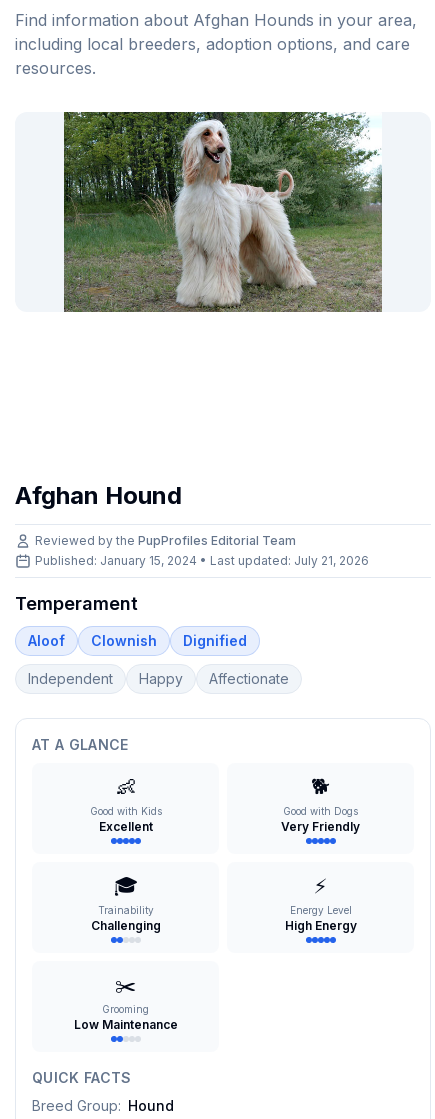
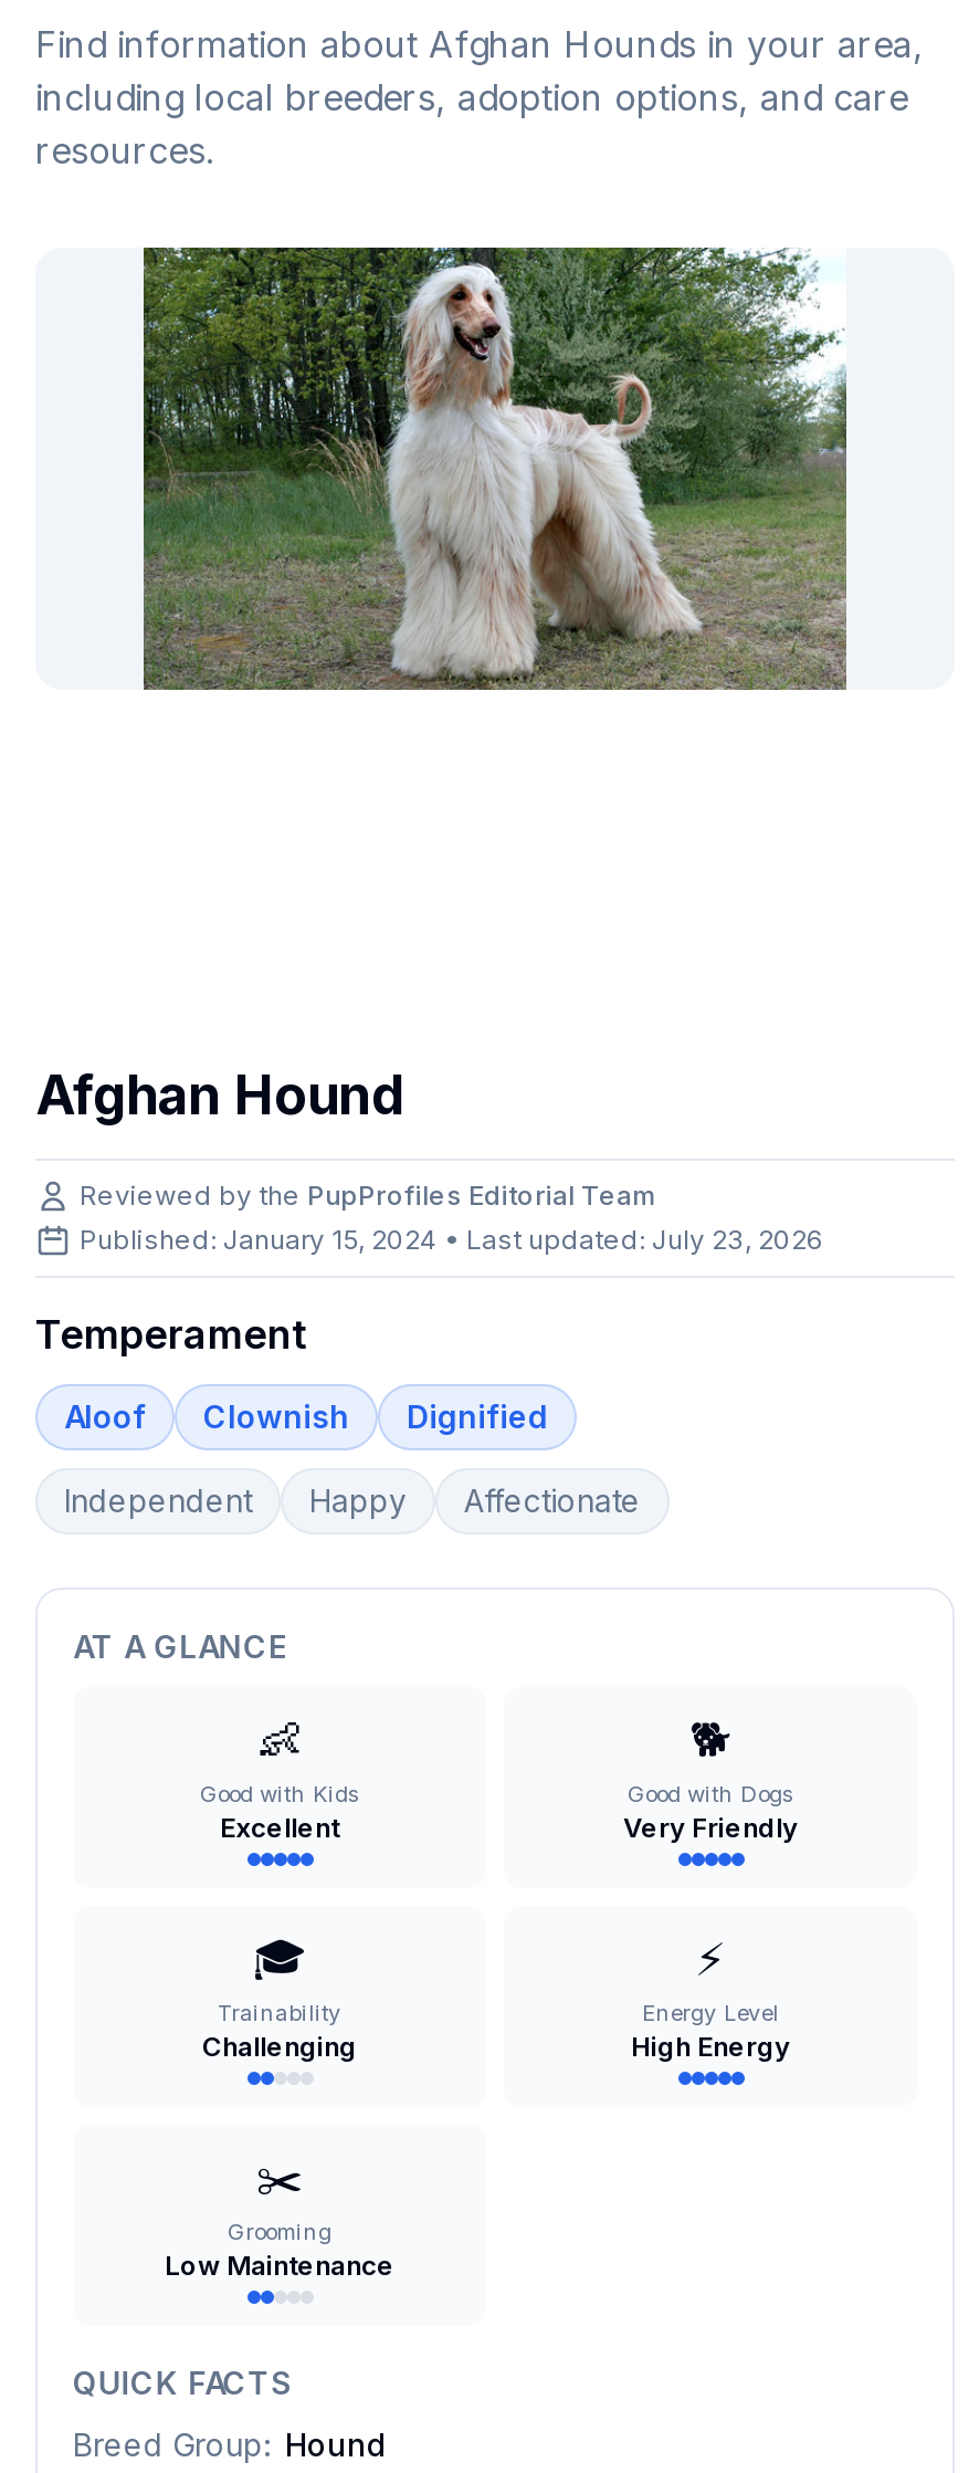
[35,553,369,568] Published: January 15, 2024 • Last updated: July 21, 2026 -> [80,1223,824,1256] Published: January 15, 2024 • Last updated: July 23, 2026

